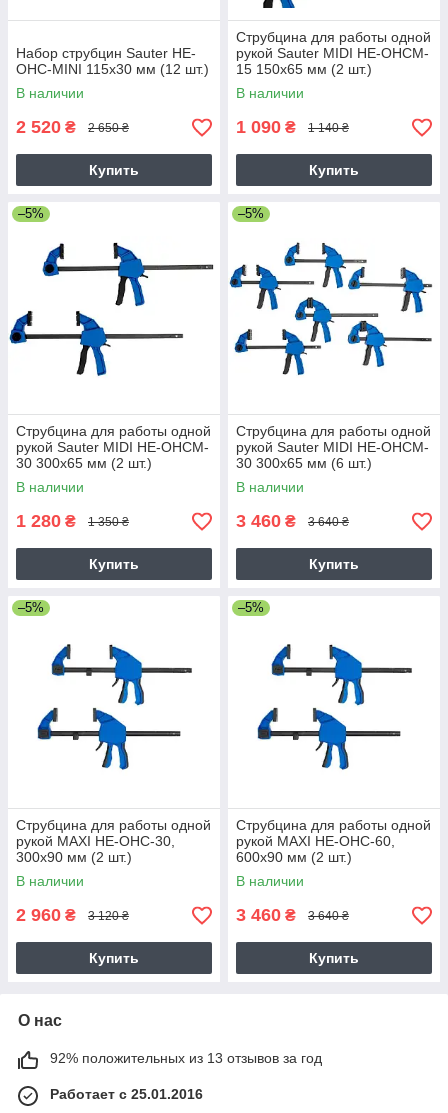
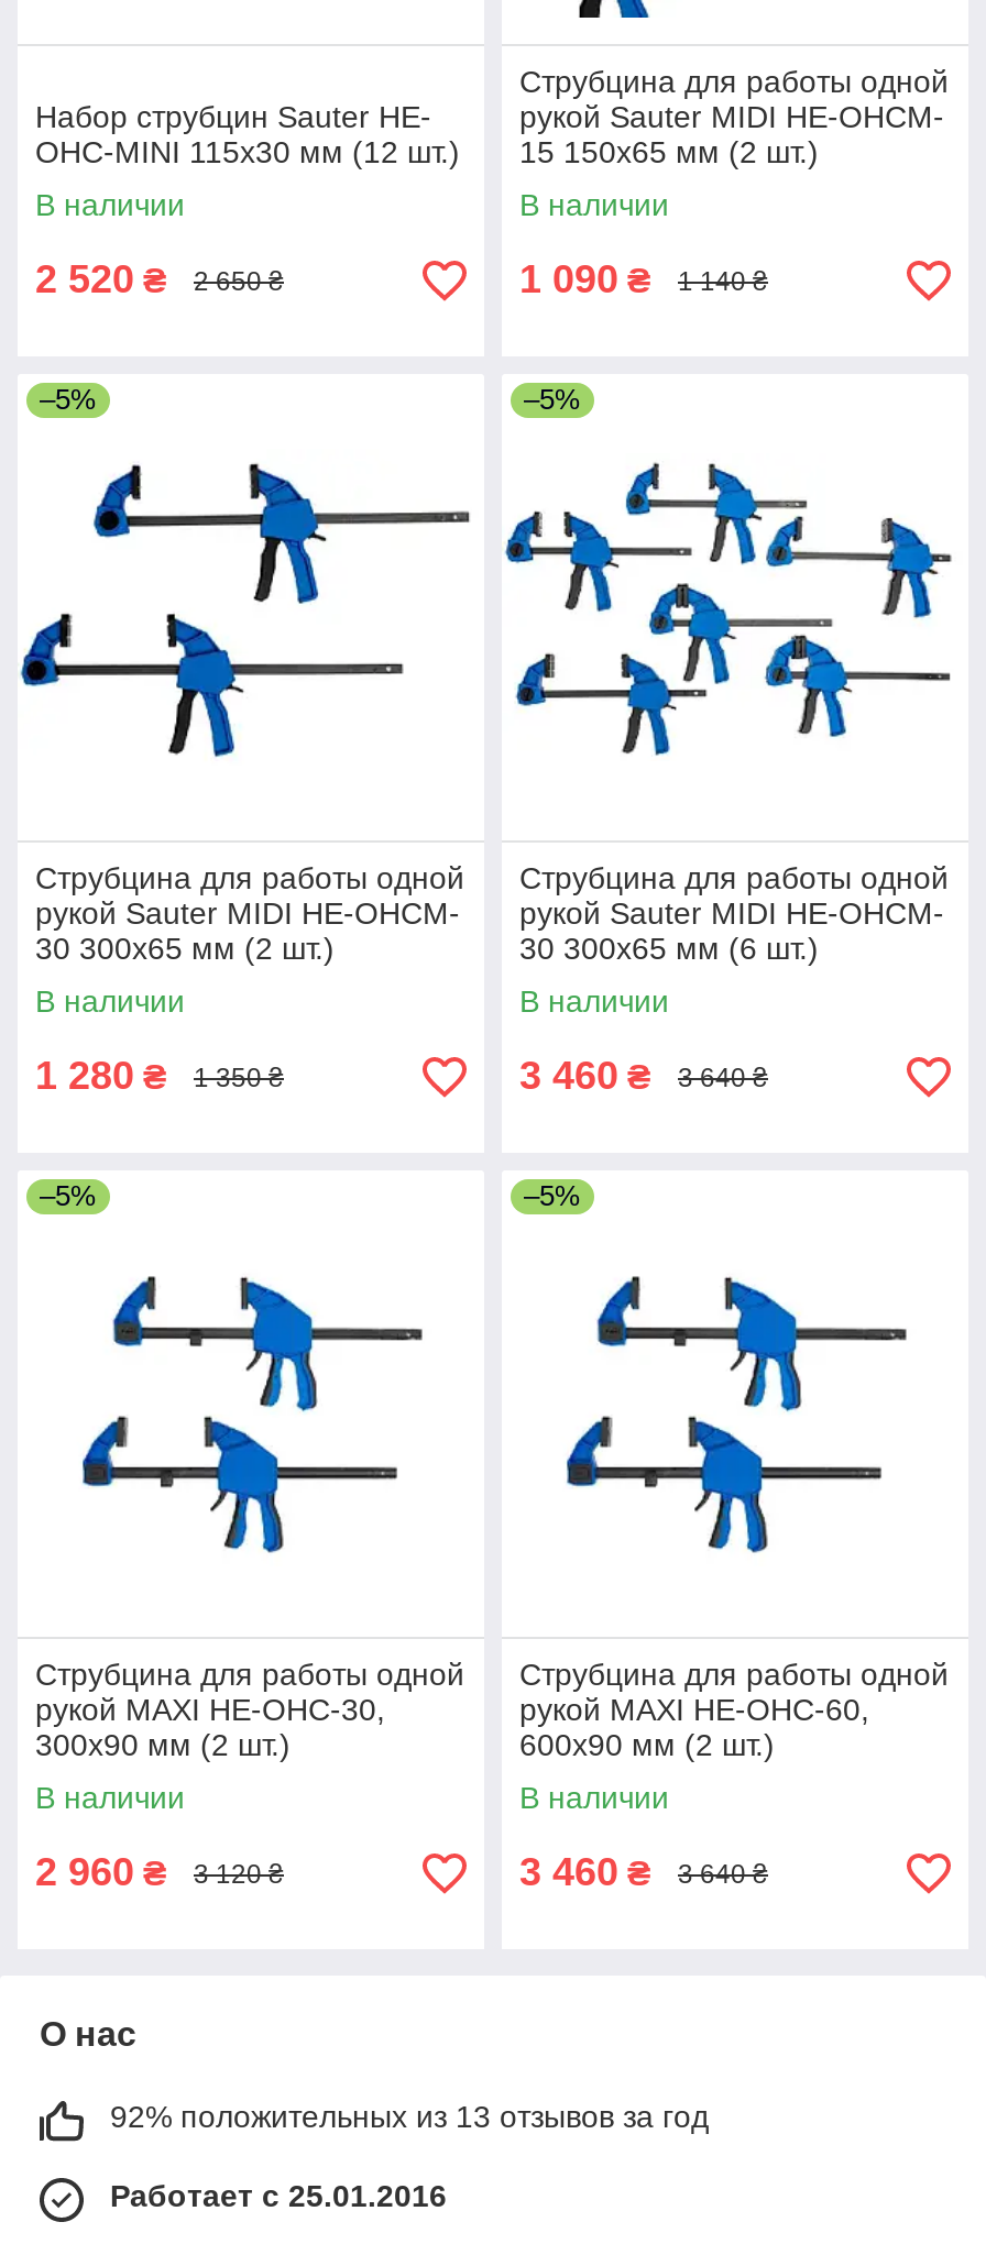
[89,162,139,178] Купить -> none
[309,162,359,178] Купить -> none
[89,556,139,572] Купить -> none
[309,556,359,572] Купить -> none
[89,950,139,966] Купить -> none
[309,950,359,966] Купить -> none

